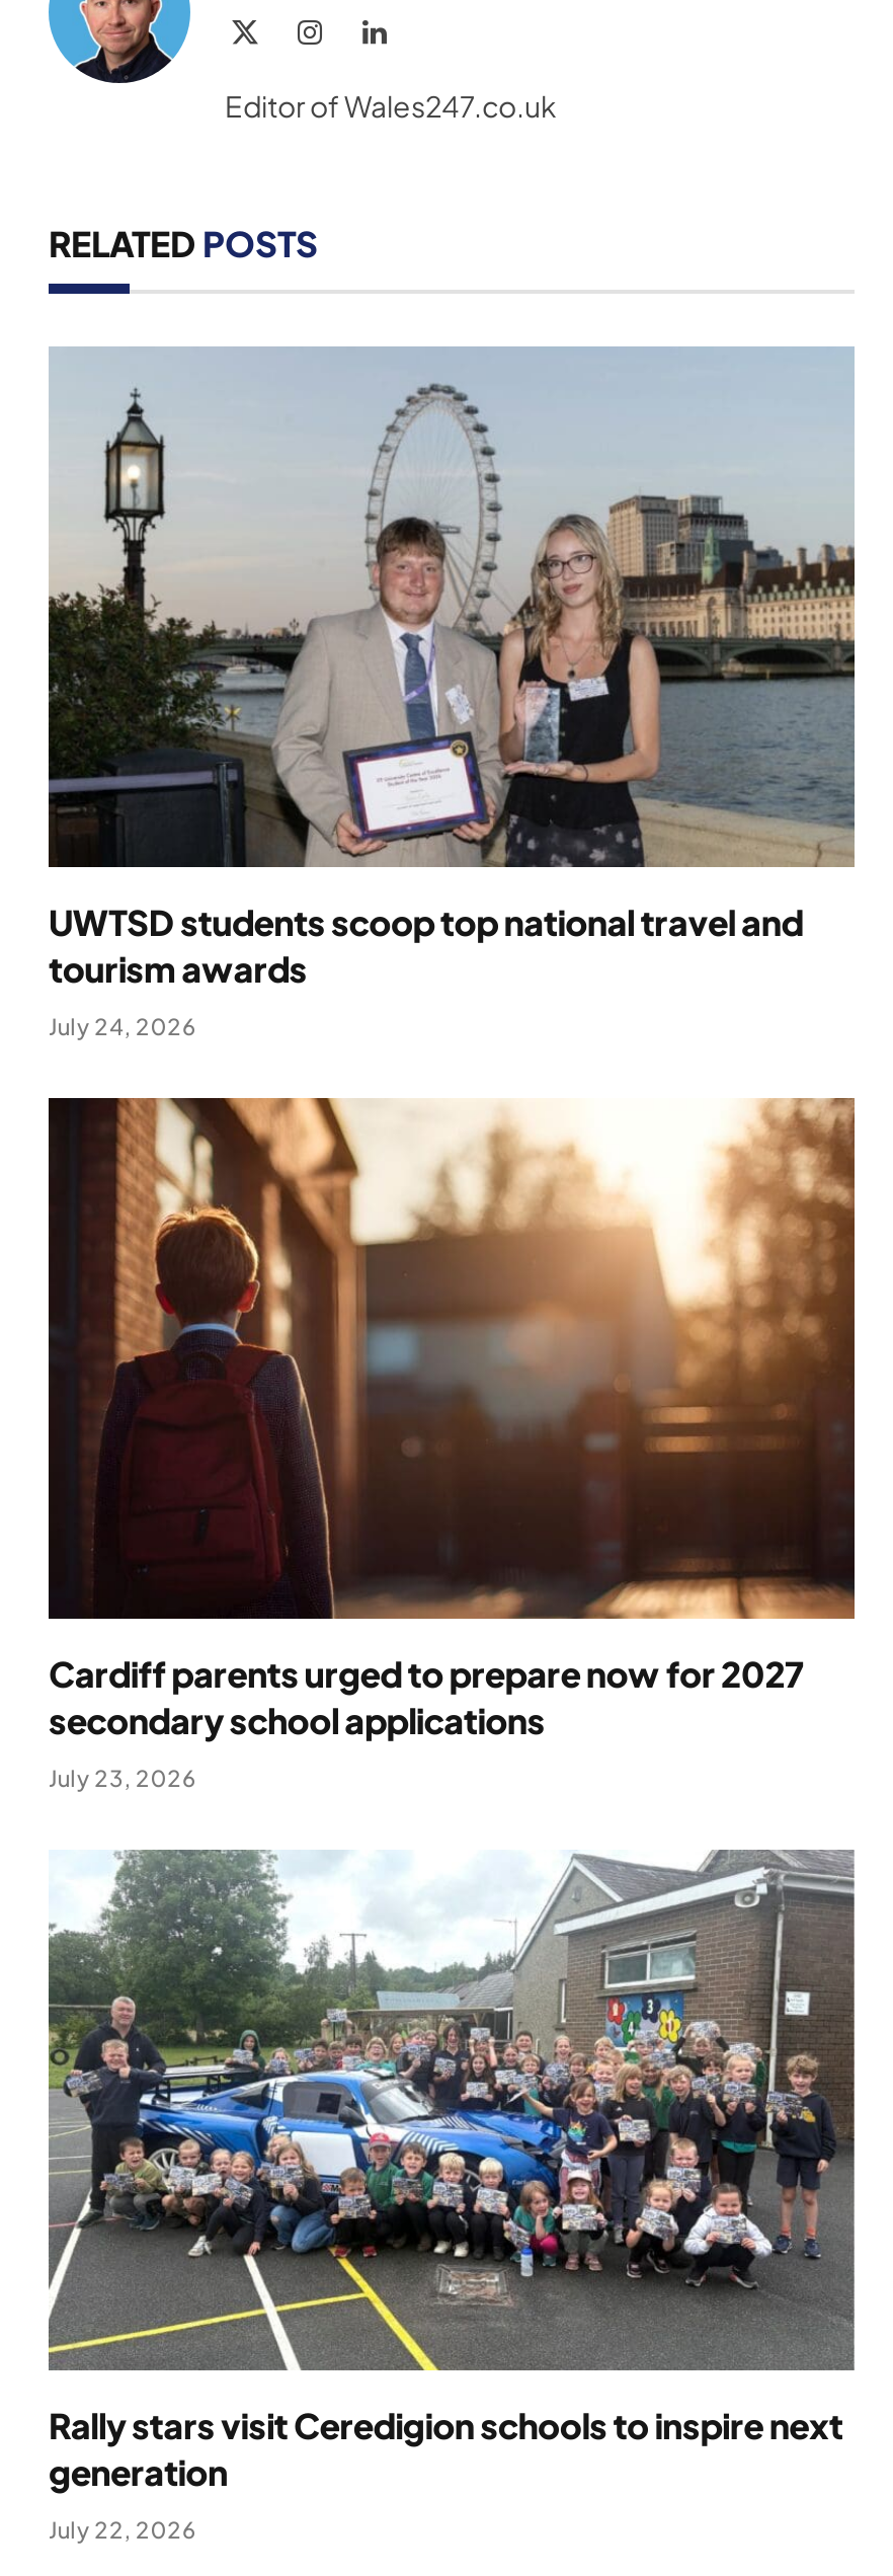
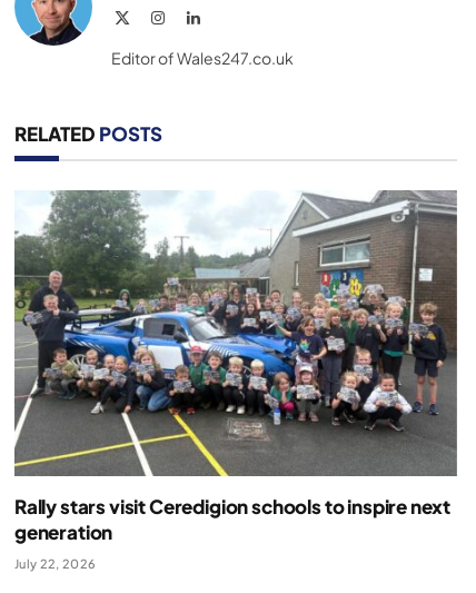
[47,346,855,1039] [image] | UWTSD students scoop top national travel and | tourism awards | July 24, 2026 -> none
[47,1096,857,1791] [image] | Cardiff parents urged to prepare now for 2027 | secondary school applications | July 23, 2026 -> none

